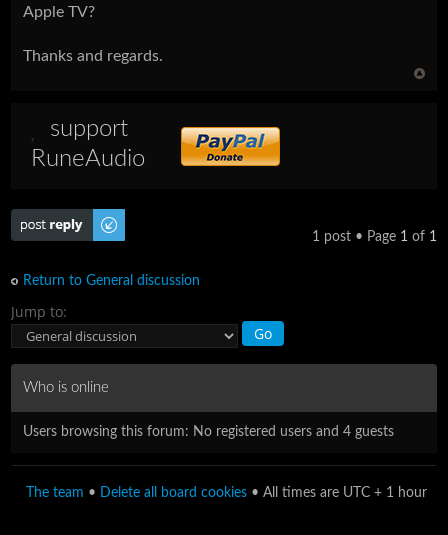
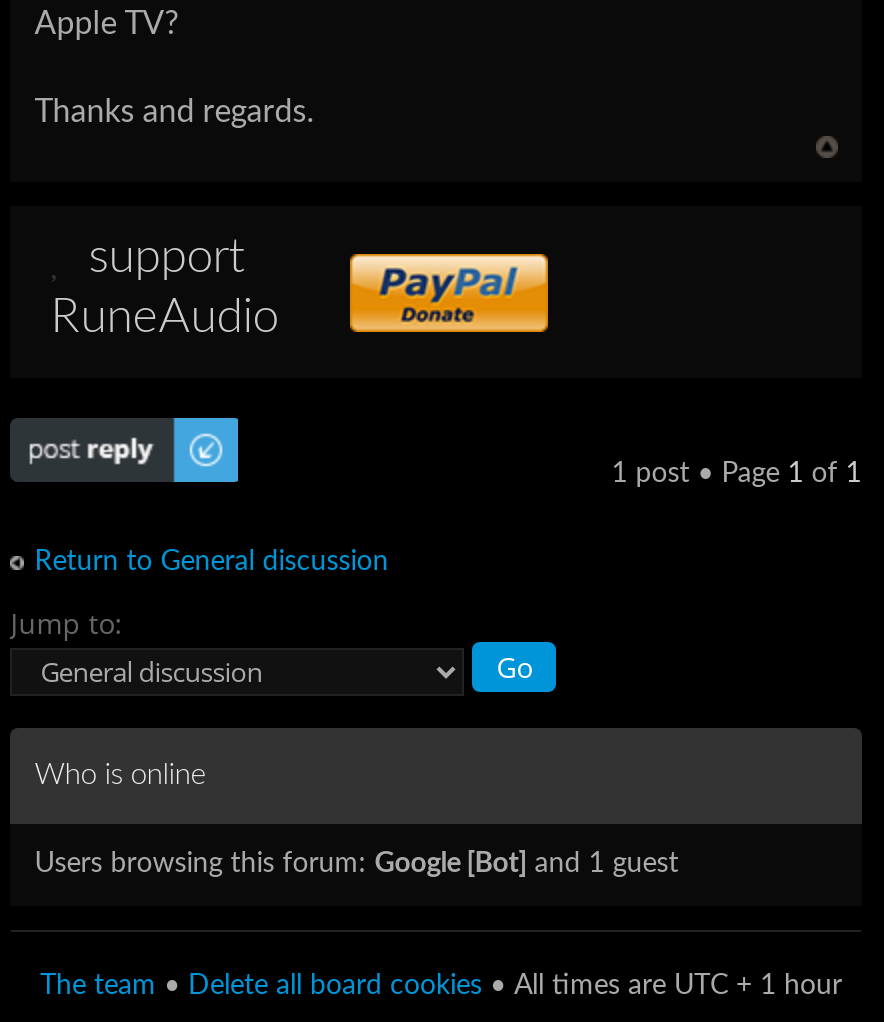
[23,425,394,439] Users browsing this forum: No registered users and 4 guests -> [34,850,678,878] Users browsing this forum: Google [Bot] and 1 guest

